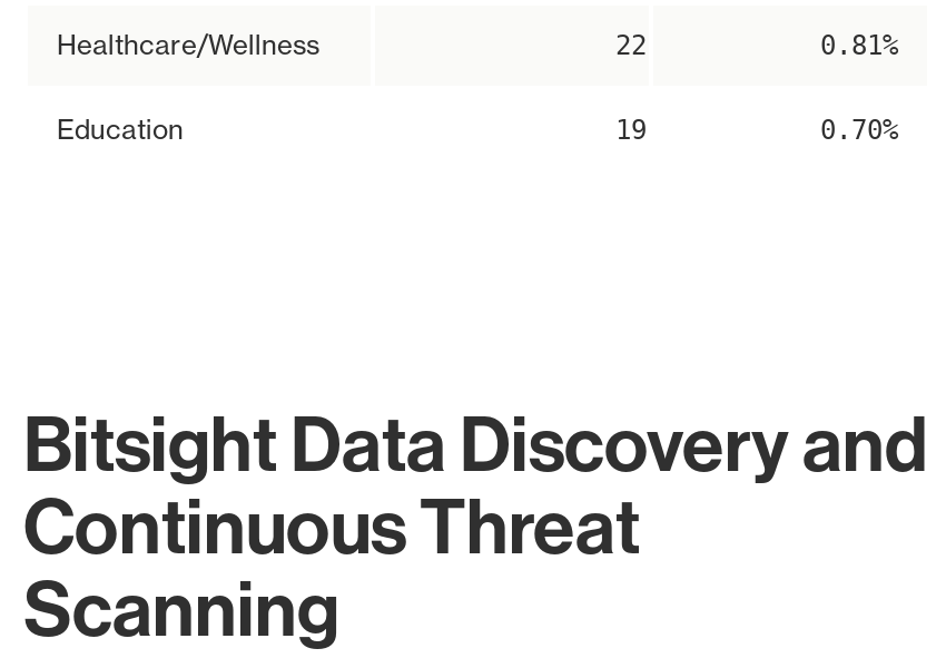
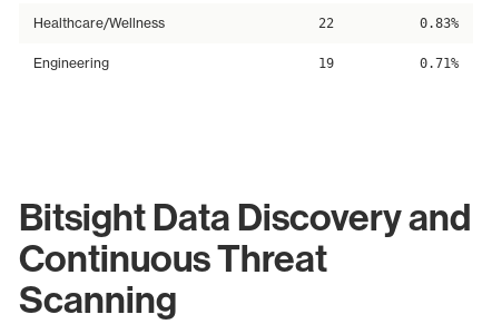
[820,31,898,62] 0.81% -> [420,16,459,31] 0.83%
[57,114,184,147] Education -> [33,55,109,71] Engineering
[820,116,898,147] 0.70% -> [420,56,459,71] 0.71%

